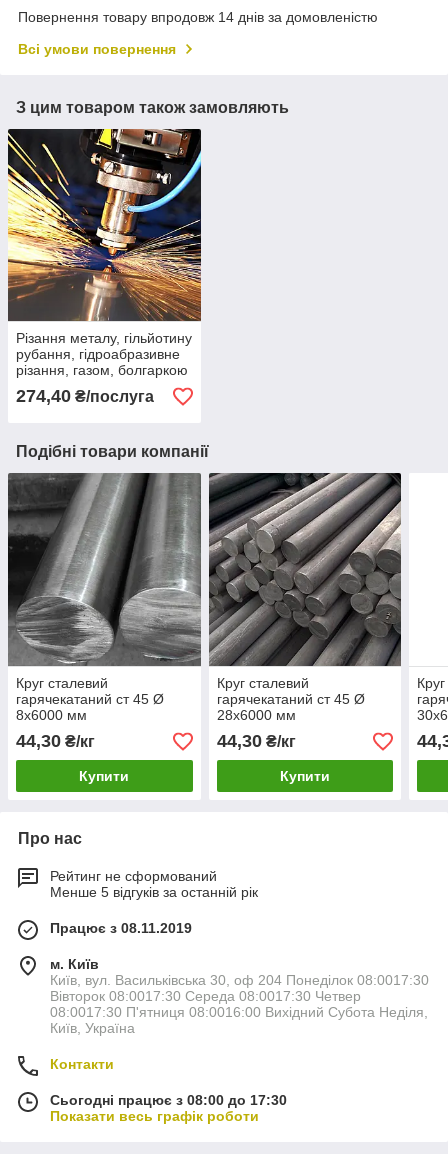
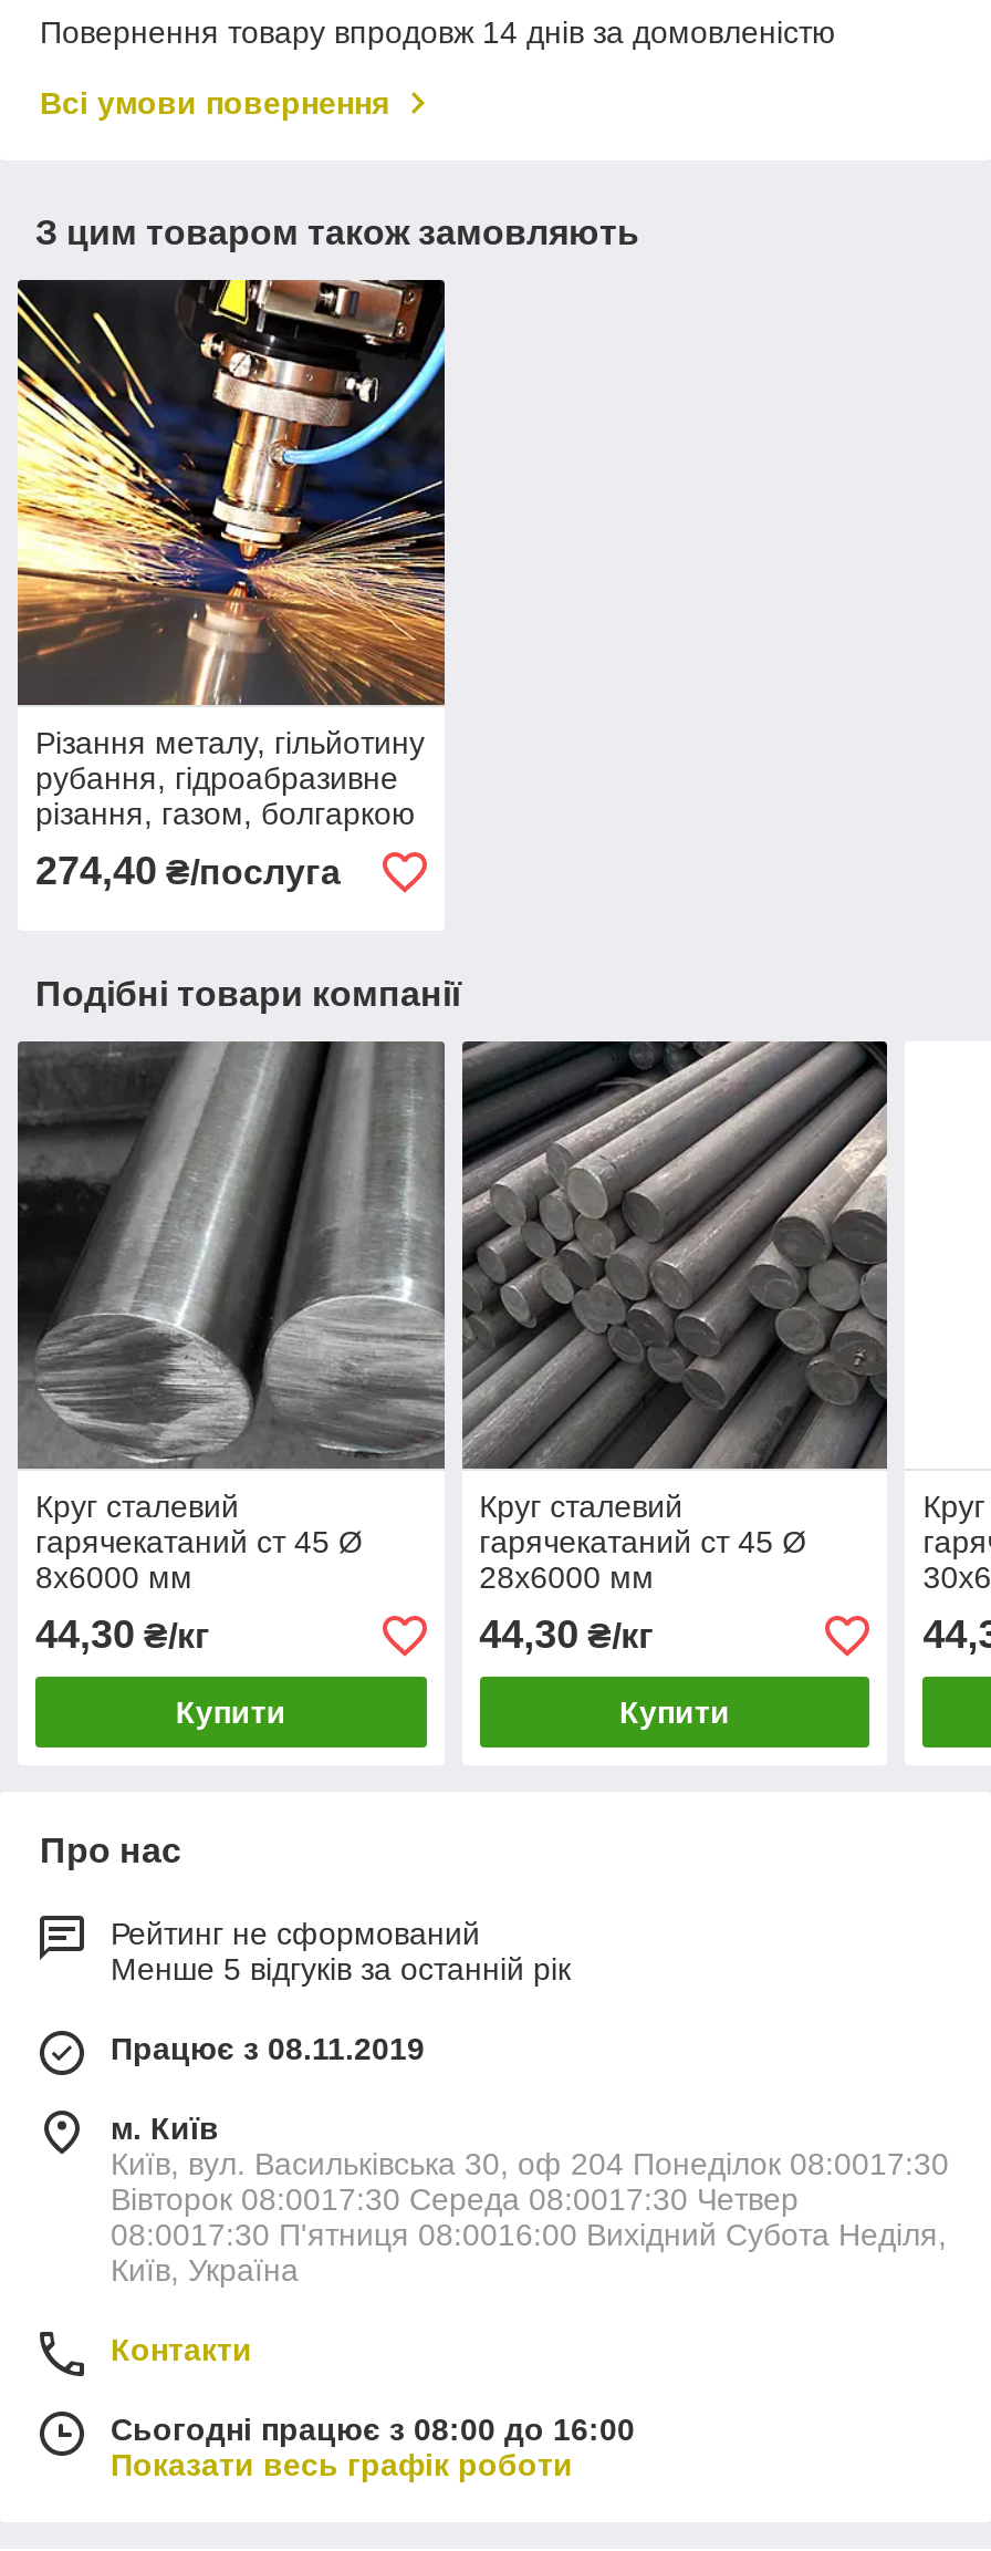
[50,1092,287,1108] Сьогодні працює з 08:00 до 17:30 -> [111,2412,635,2447] Сьогодні працює з 08:00 до 16:00

